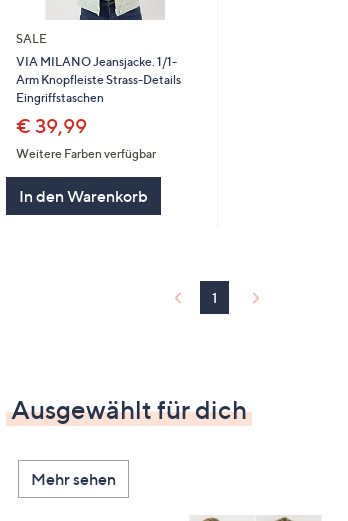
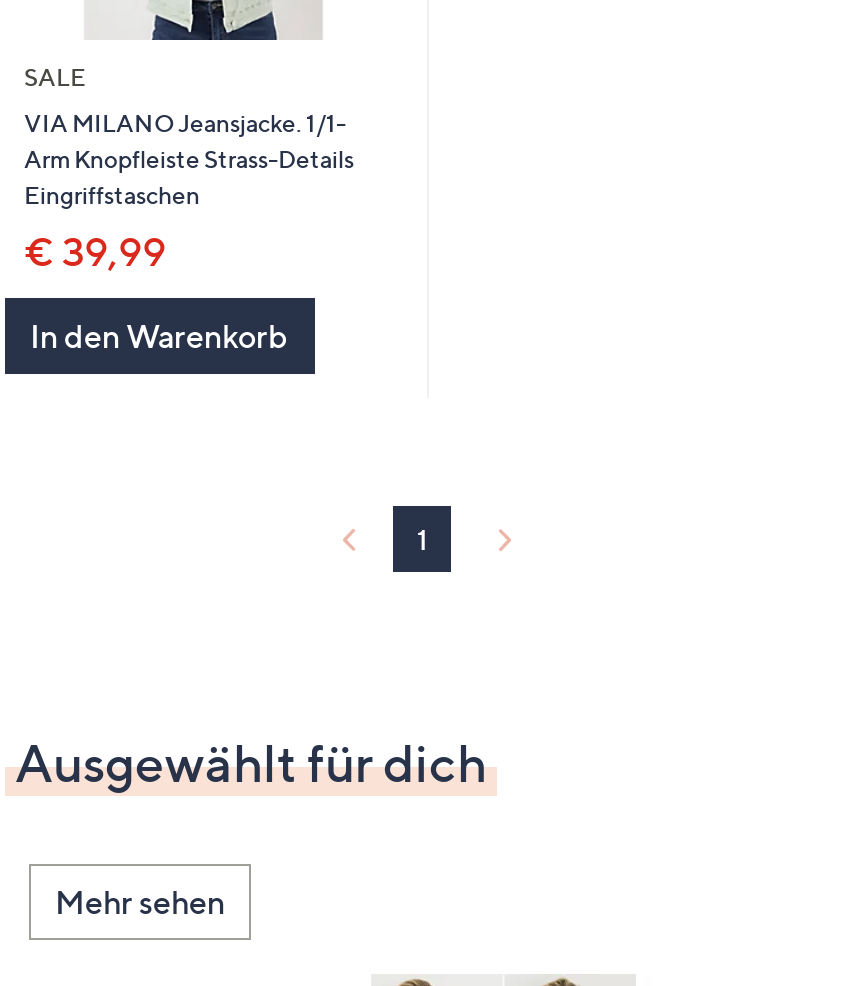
[15,146,155,161] Weitere Farben verfügbar -> none

